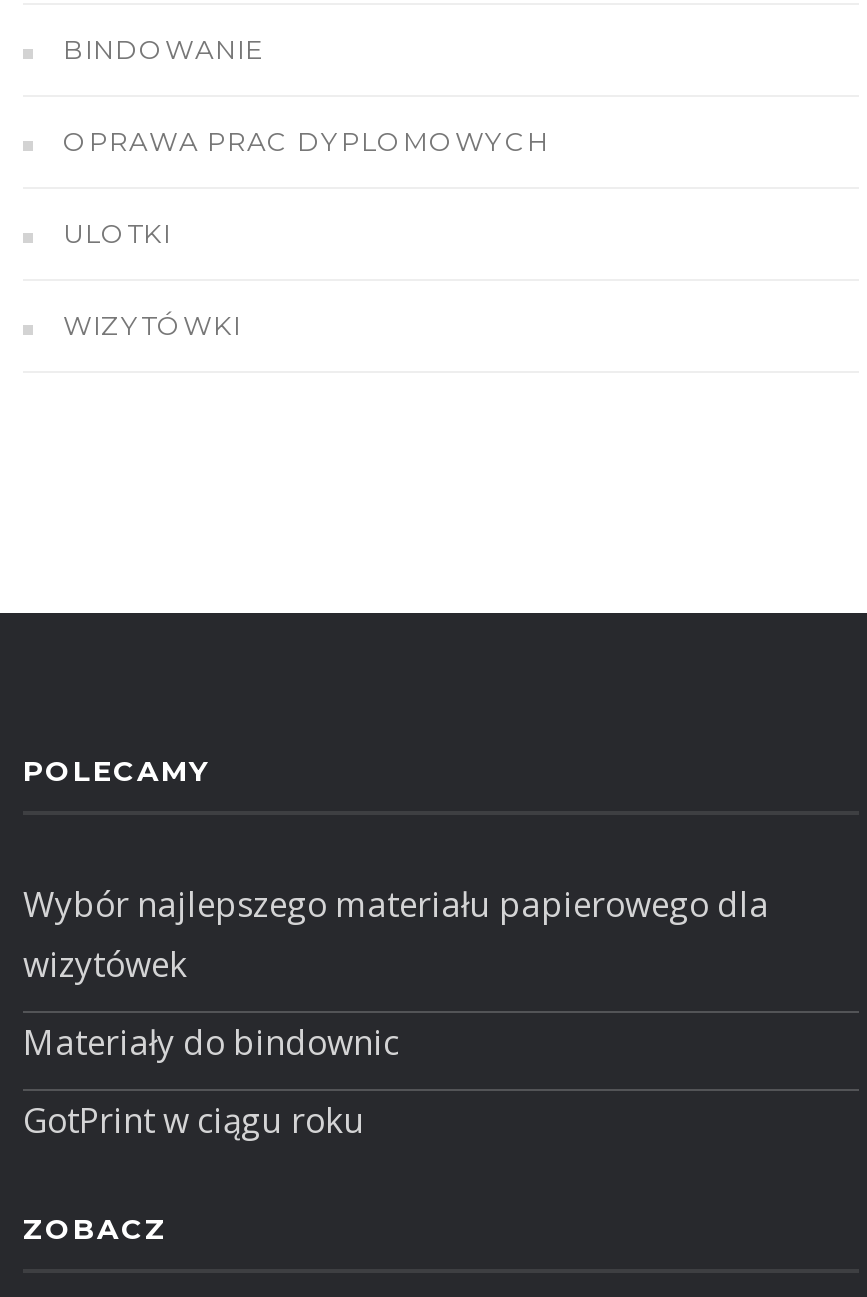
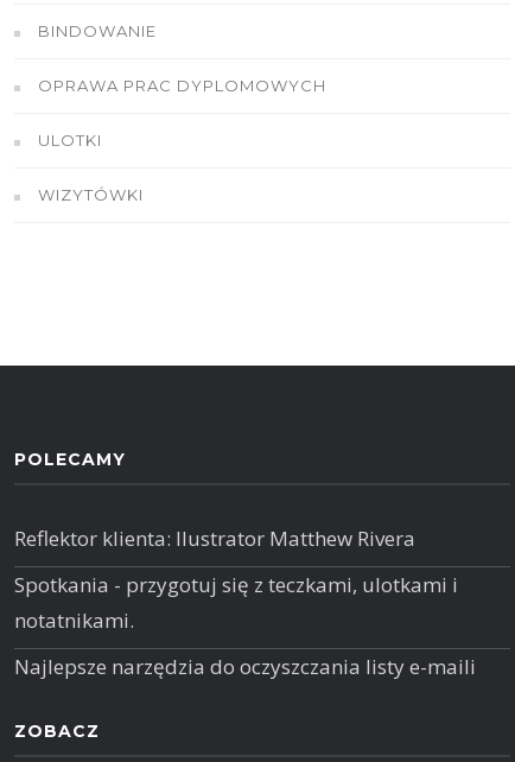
[23,881,769,987] Wybór najlepszego materiału papierowego dla | wizytówek -> [14,525,415,552] Reflektor klienta: Ilustrator Matthew Rivera
[23,1019,399,1065] Materiały do bindownic -> [14,571,458,634] Spotkania - przygotuj się z teczkami, ulotkami i | notatnikami.
[23,1097,365,1143] GotPrint w ciągu roku -> [14,653,476,680] Najlepsze narzędzia do oczyszczania listy e-maili

